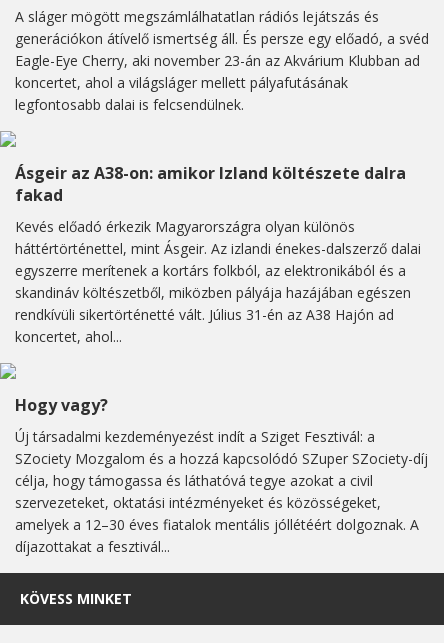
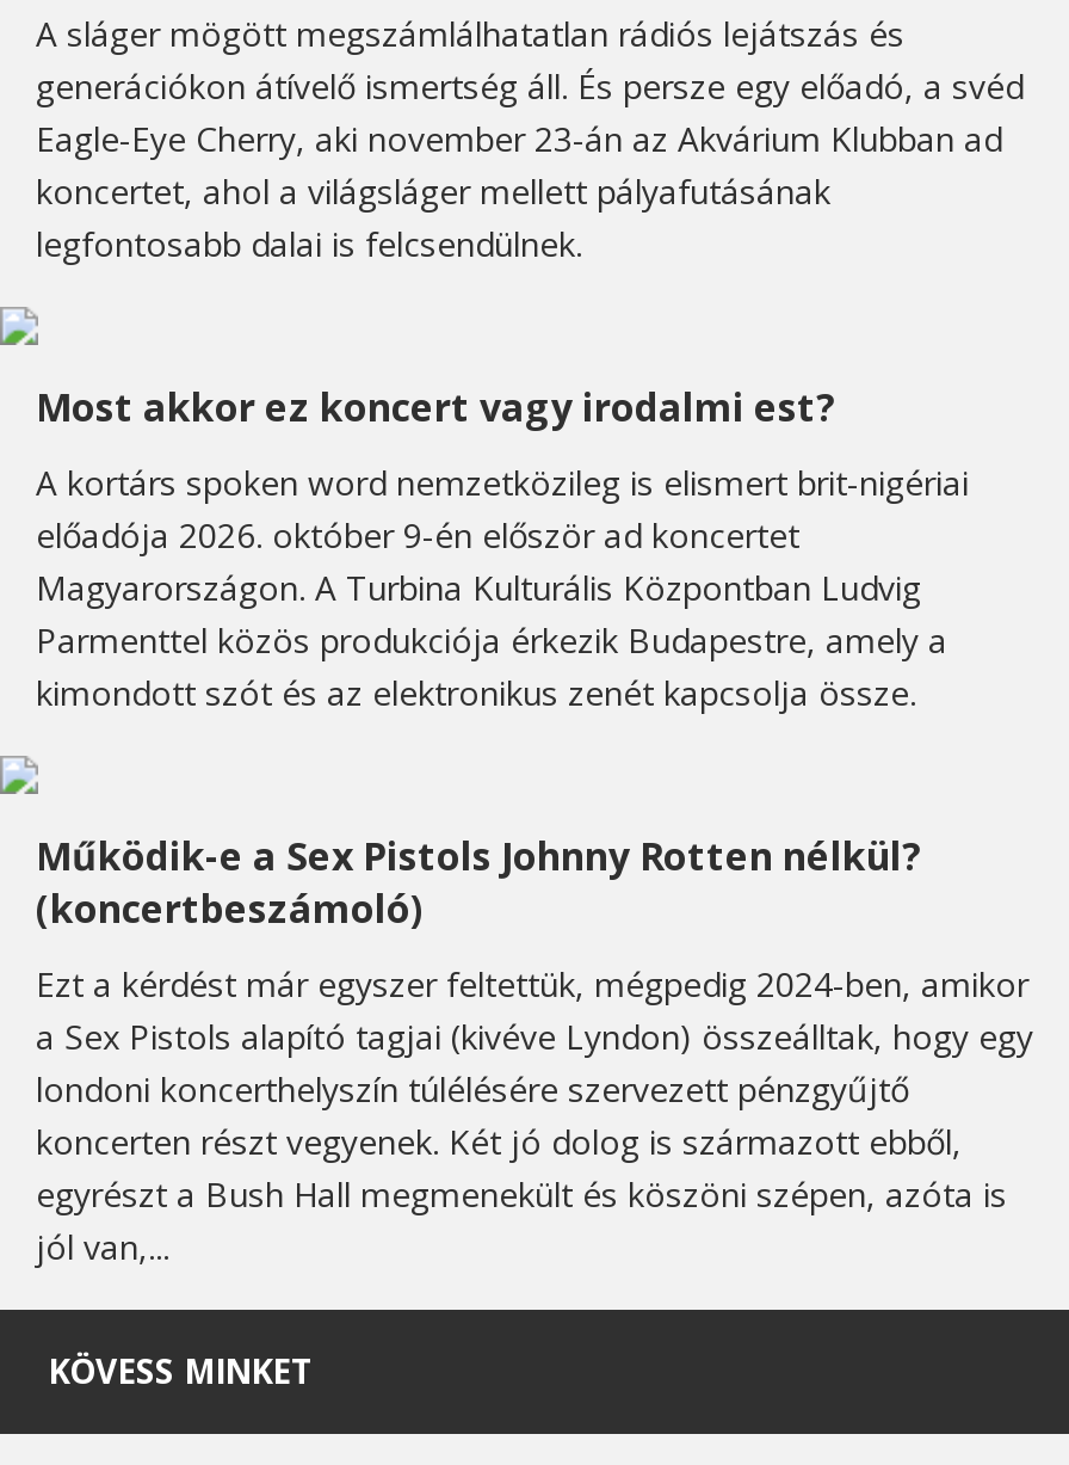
[15,162,406,206] Ásgeir az A38-on: amikor Izland költészete dalra | fakad -> [36,381,835,434] Most akkor ez koncert vagy irodalmi est?
[15,217,421,346] Kevés előadó érkezik Magyarországra olyan különös | háttértörténettel, mint Ásgeir. Az izlandi énekes-dalszerző dalai | egyszerre merítenek a kortárs folkból, az elektronikából és a | skandináv költészetből, miközben pályája hazájában egészen | rendkívüli sikertörténetté vált. Július 31-én az A38 Hajón ad | koncertet, ahol... -> [36,460,969,716] A kortárs spoken word nemzetközileg is elismert brit-nigériai | előadója 2026. október 9-én először ad koncertet | Magyarországon. A Turbina Kulturális Központban Ludvig | Parmenttel közös produkciója érkezik Budapestre, amely a | kimondott szót és az elektronikus zenét kapcsolja össze.
[15,394,108,416] Hogy vagy? -> [36,830,921,935] Működik-e a Sex Pistols Johnny Rotten nélkül? | (koncertbeszámoló)
[15,427,428,556] Új társadalmi kezdeményezést indít a Sziget Fesztivál: a | SZociety Mozgalom és a hozzá kapcsolódó SZuper SZociety-díj | célja, hogy támogassa és láthatóvá tegye azokat a civil | szervezeteket, oktatási intézményeket és közösségeket, | amelyek a 12–30 éves fiatalok mentális jóllétéért dolgoznak. A | díjazottakat a fesztivál... -> [36,962,1033,1270] Ezt a kérdést már egyszer feltettük, mégpedig 2024-ben, amikor | a Sex Pistols alapító tagjai (kivéve Lyndon) összeálltak, hogy egy | londoni koncerthelyszín túlélésére szervezett pénzgyűjtő | koncerten részt vegyenek. Két jó dolog is származott ebből, | egyrészt a Bush Hall megmenekült és köszöni szépen, azóta is | jól van,...

